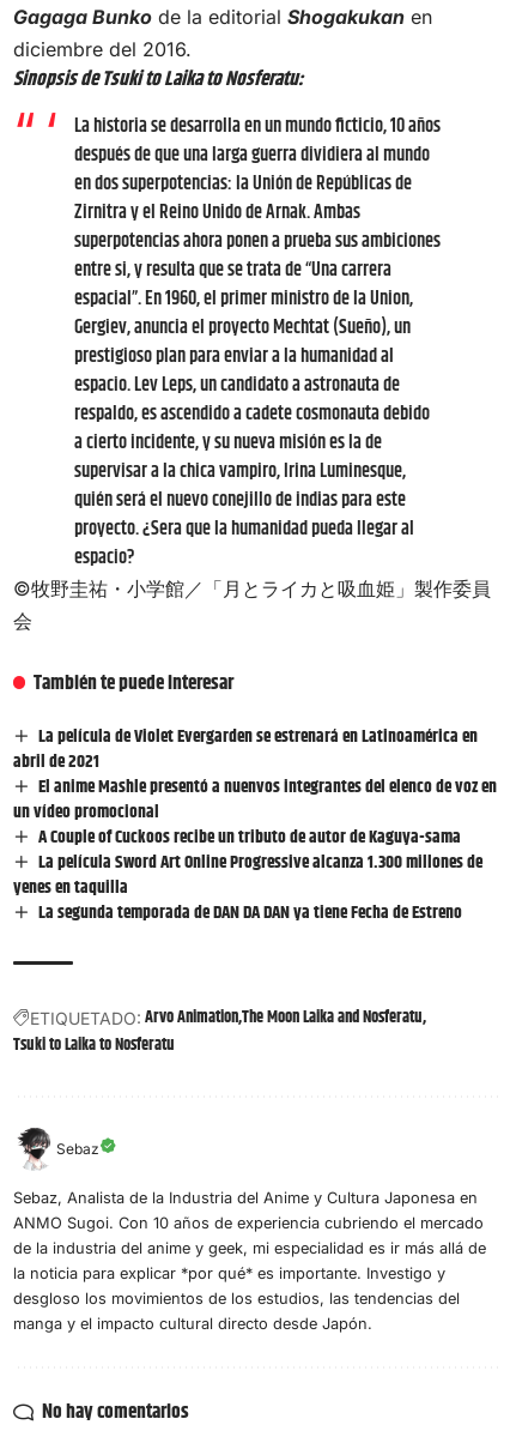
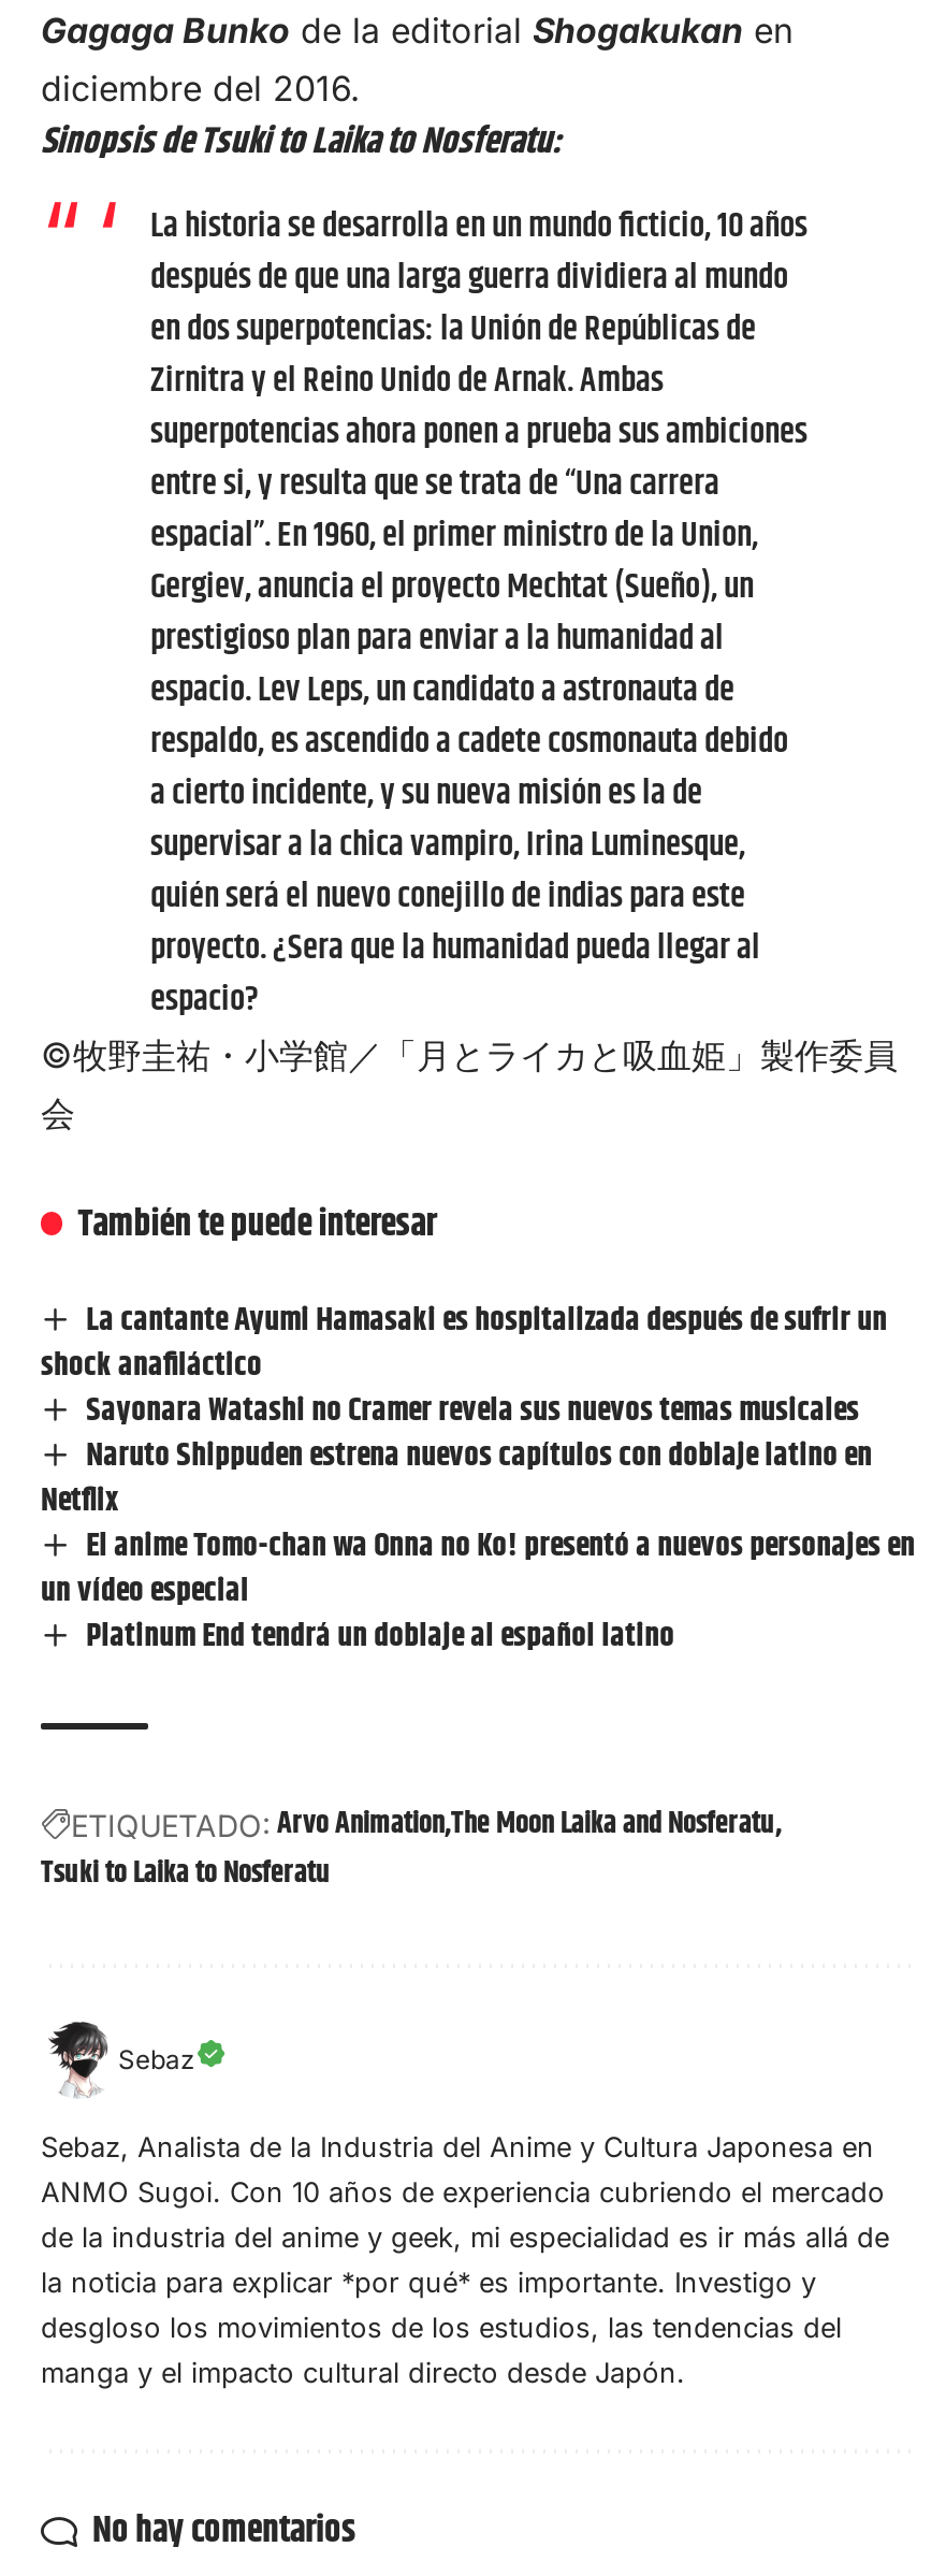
[13,722,497,926] La película de Violet Evergarden se estrenará en Latinoamérica en | abril de 2021 | El anime Mashle presentó a nuenvos integrantes del elenco de voz en | un vídeo promocional | A Couple of Cuckoos recibe un tributo de autor de Kaguya-sama | La película Sword Art Online Progressive alcanza 1.300 millones de | yenes en taquilla | La segunda temporada de DAN DA DAN ya tiene Fecha de Estreno -> [41,1295,915,1660] La cantante Ayumi Hamasaki es hospitalizada después de sufrir un | shock anafiláctico | Sayonara Watashi no Cramer revela sus nuevos temas musicales | Naruto Shippuden estrena nuevos capítulos con doblaje latino en | Netflix | El anime Tomo-chan wa Onna no Ko! presentó a nuevos personajes en | un vídeo especial | Platinum End tendrá un doblaje al español latino

